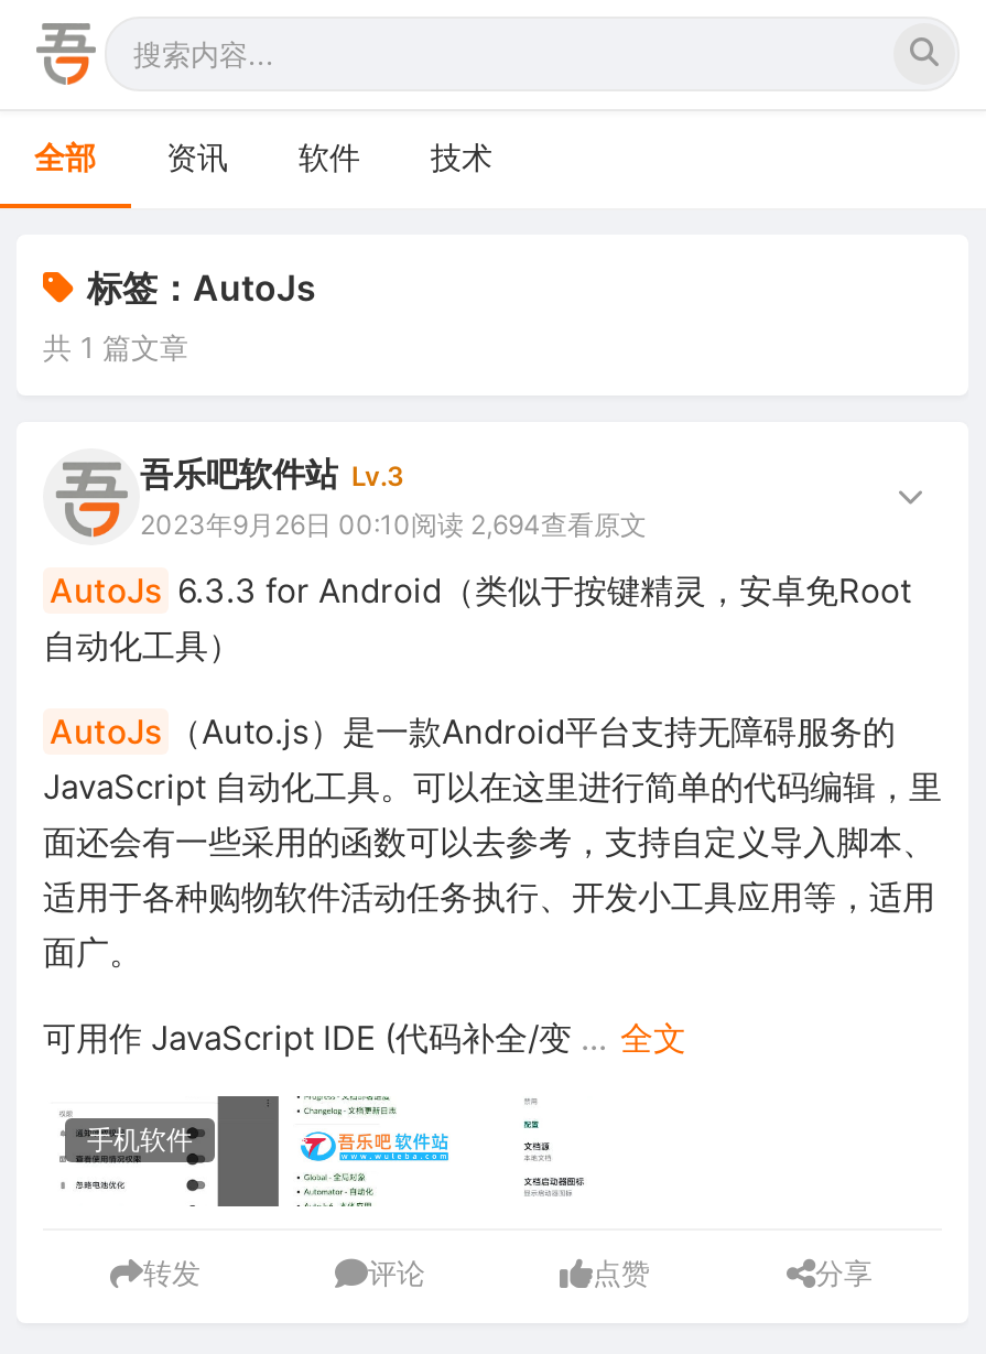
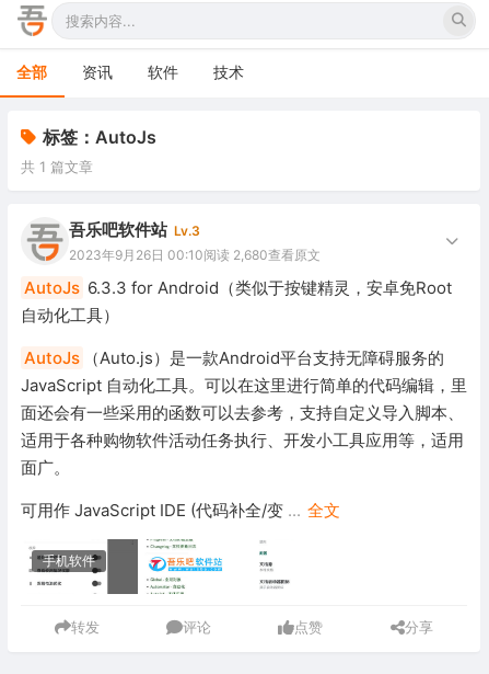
[140,508,647,541] 2023年9月26日 00:10阅读 2,694查看原文 -> [69,247,321,263] 2023年9月26日 00:10阅读 2,680查看原文

